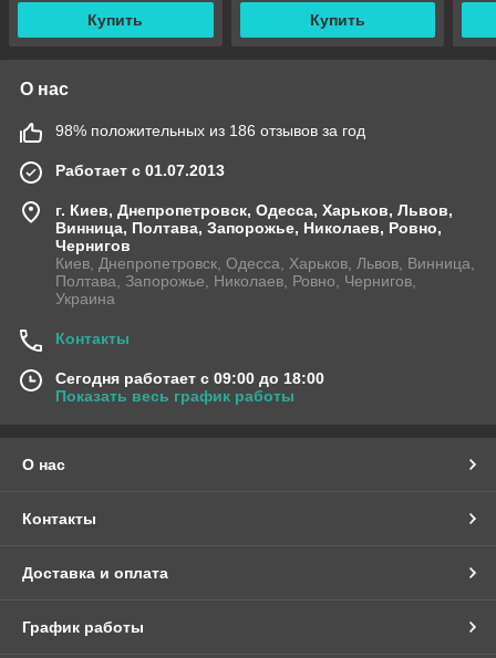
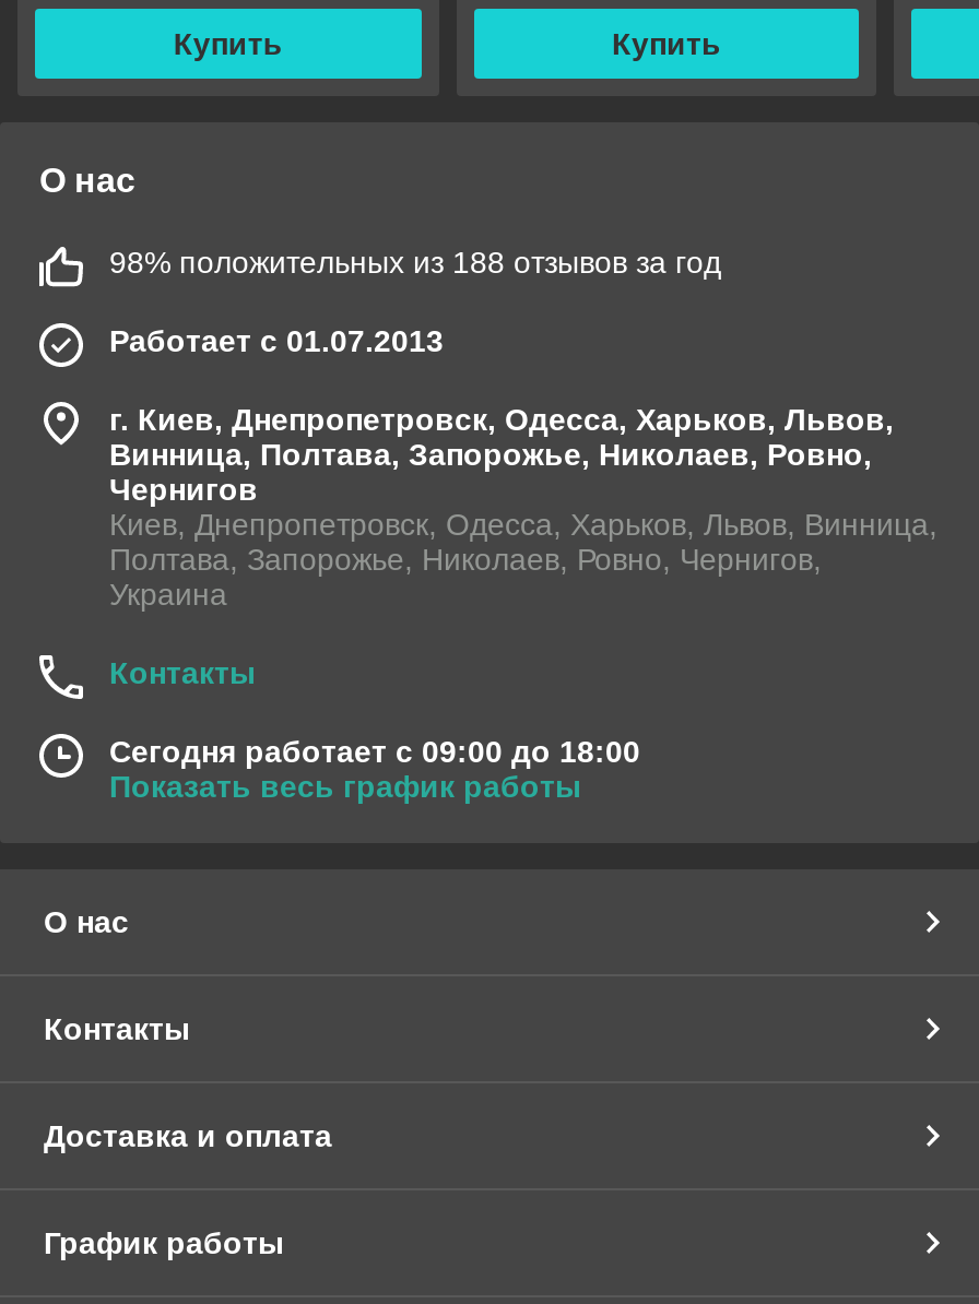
[55,121,365,139] 98% положительных из 186 отзывов за год -> [109,244,721,279] 98% положительных из 188 отзывов за год

